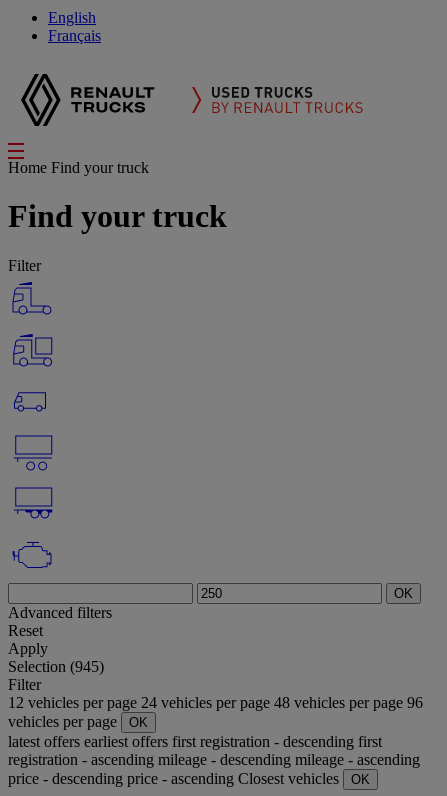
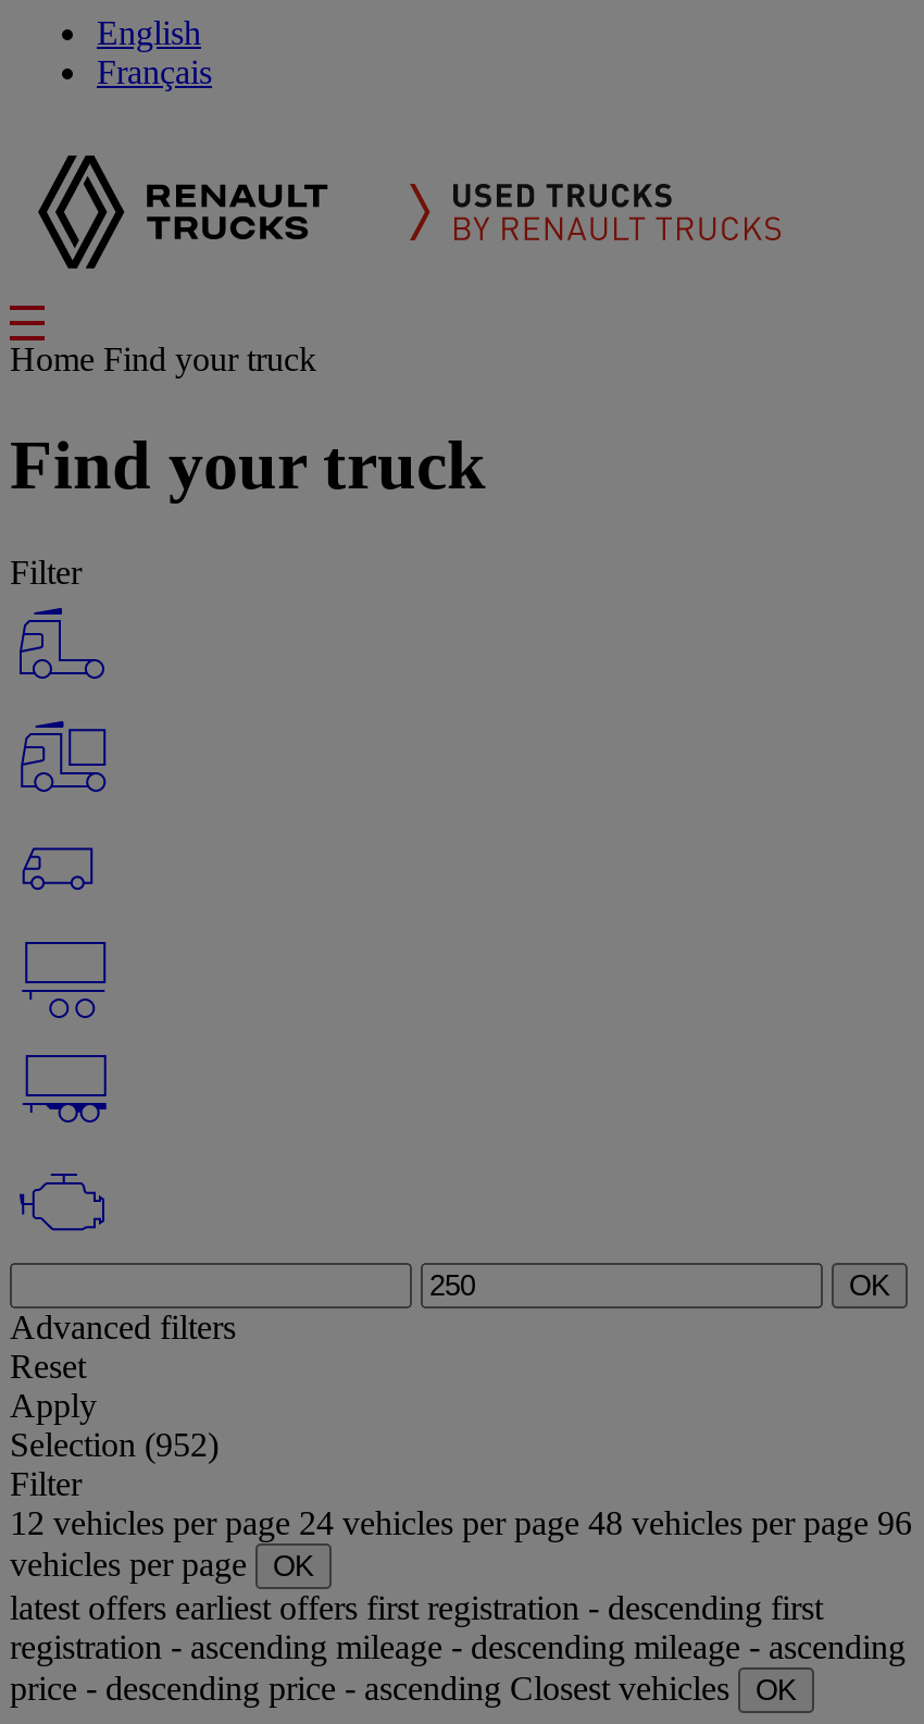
[8,658,104,675] Selection (945) -> [10,1426,218,1463] Selection (952)

